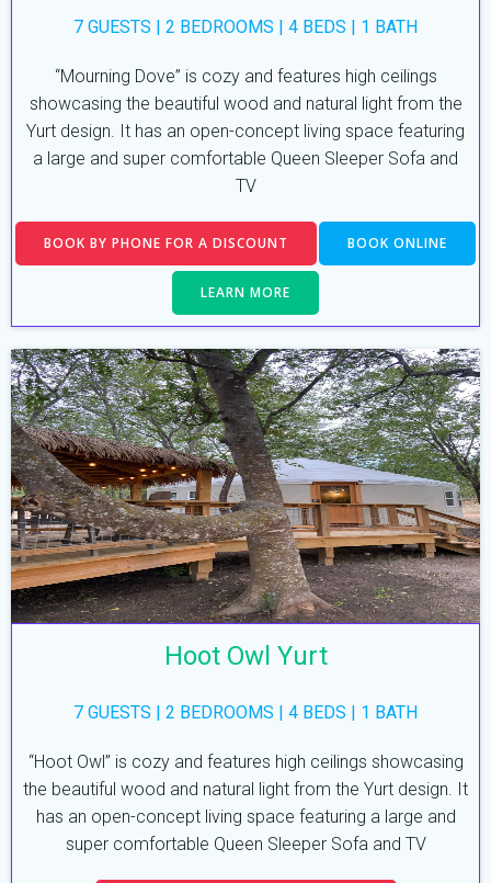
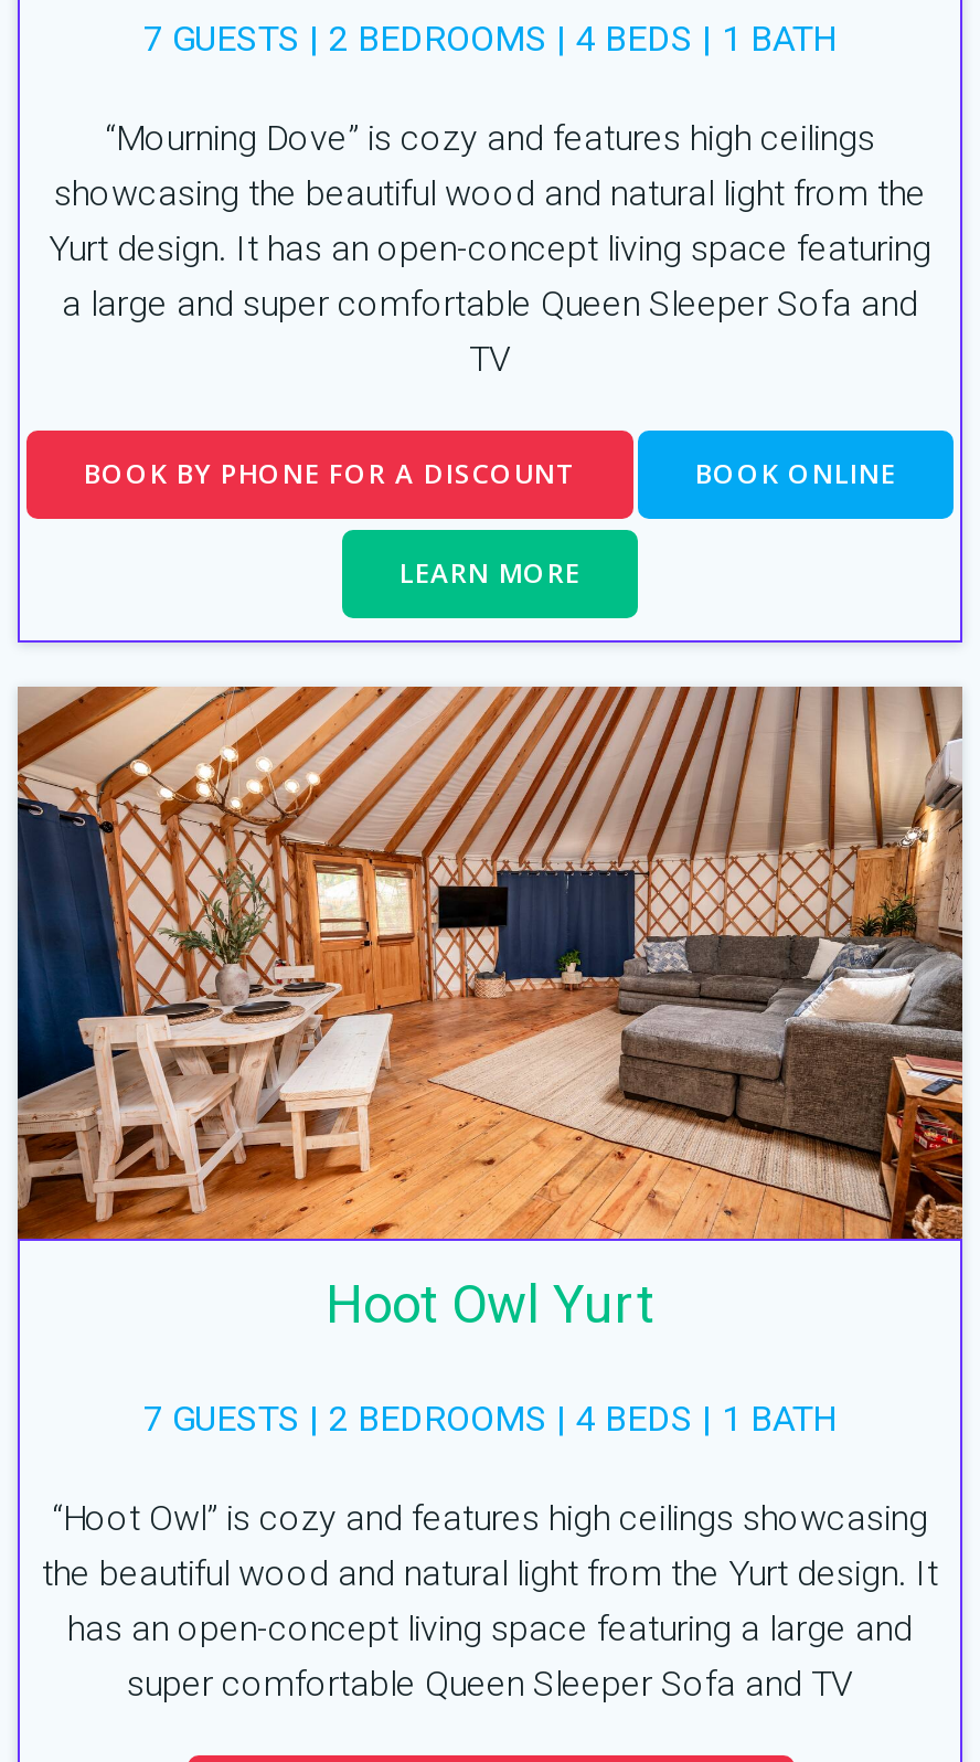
[10,348,481,624] [image] -> [15,684,965,1241] [image]

